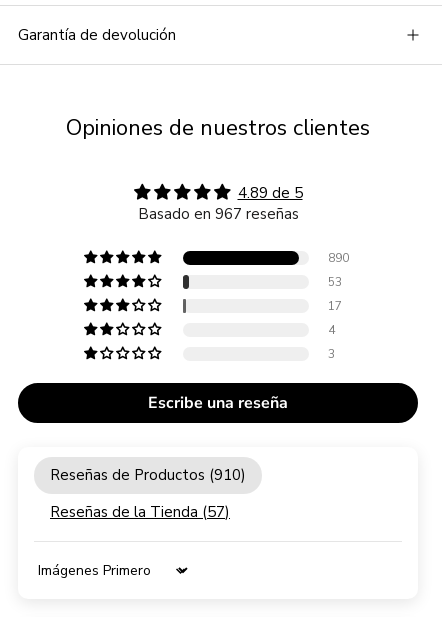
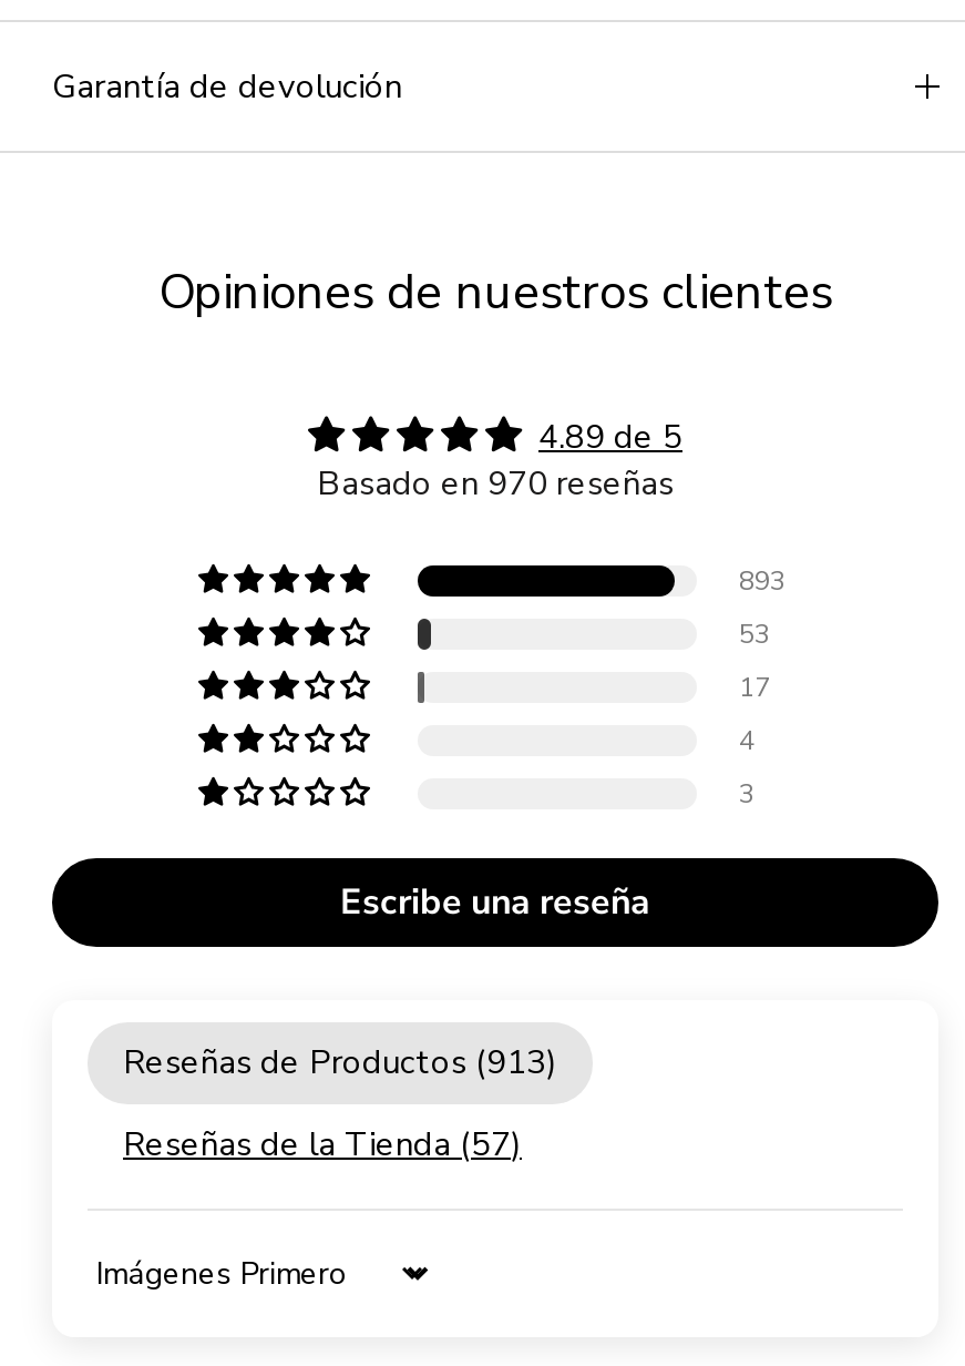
[137,204,298,224] Basado en 967 reseñas -> [317,461,674,505] Basado en 970 reseñas
[328,250,349,266] 890 -> [739,563,786,598] 893
[50,465,246,485] Reseñas de Productos (910) -> [123,1039,557,1084] Reseñas de Productos (913)

